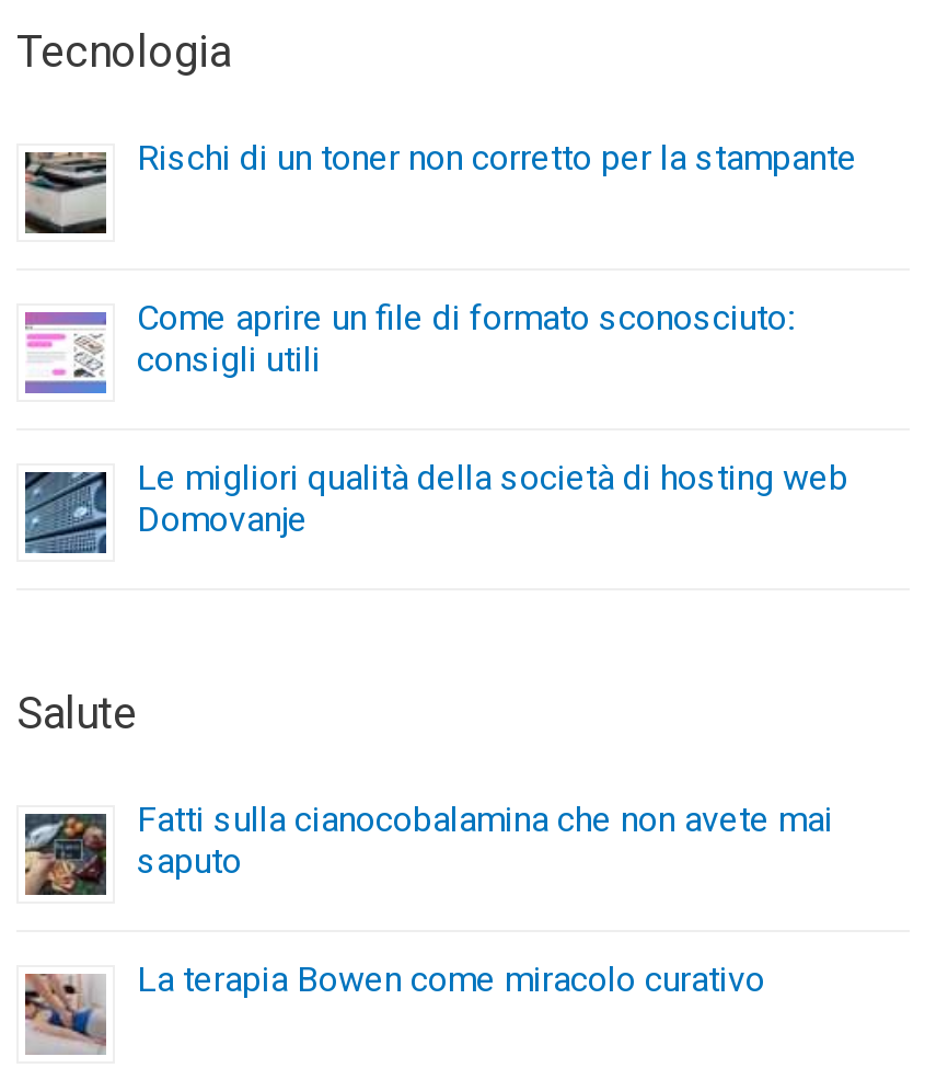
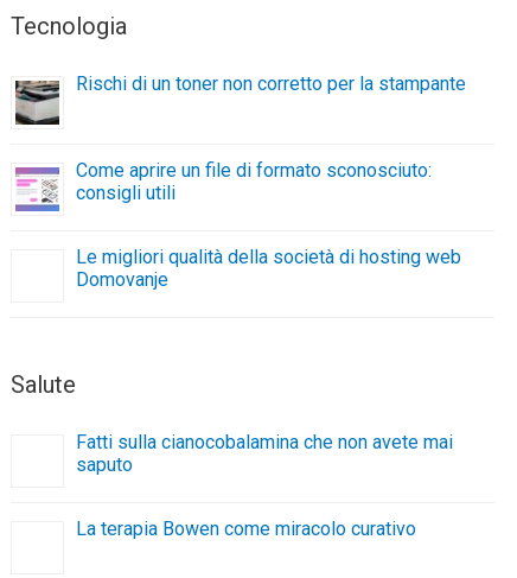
[23,470,108,555] [image] -> none
[23,812,108,897] [image] -> none
[23,972,108,1057] [image] -> none

